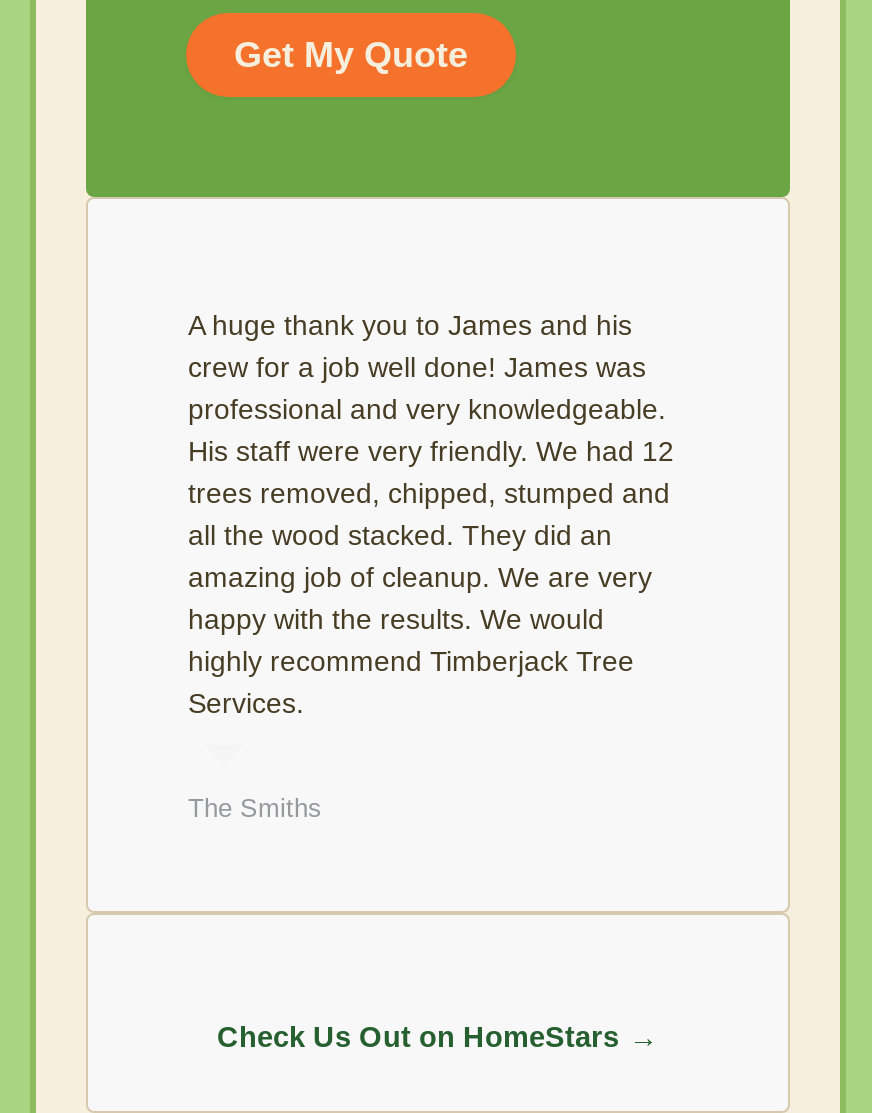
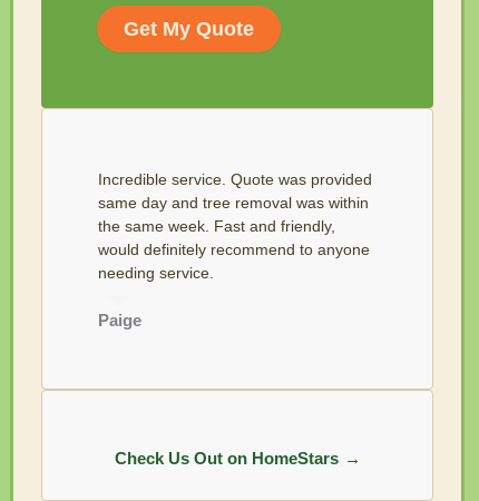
[188,310,674,720] A huge thank you to James and his | crew for a job well done! James was | professional and very knowledgeable. | His staff were very friendly. We had 12 | trees removed, chipped, stumped and | all the wood stacked. They did an | amazing job of cleanup. We are very | happy with the results. We would | highly recommend Timberjack Tree | Services. -> [98,171,372,282] Incredible service. Quote was provided | same day and tree removal was within | the same week. Fast and friendly, | would definitely recommend to anyone | needing service.
[188,794,322,824] The Smiths -> [98,312,141,330] Paige

